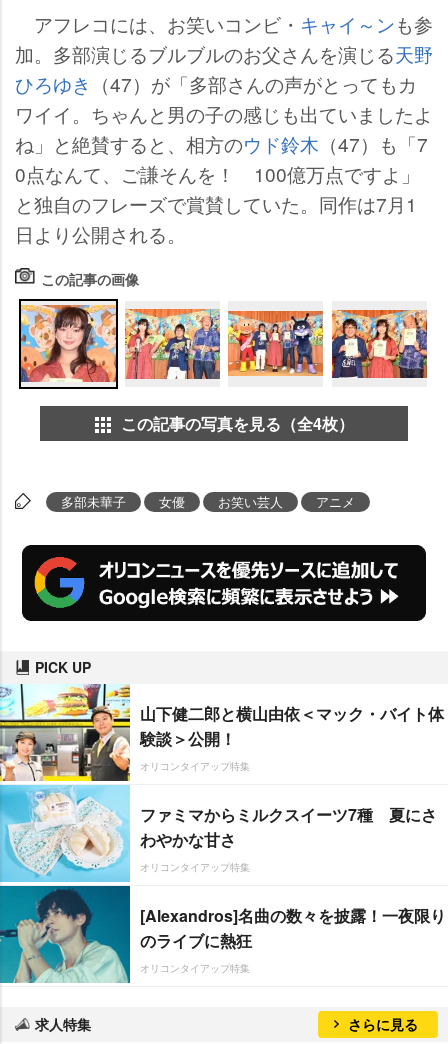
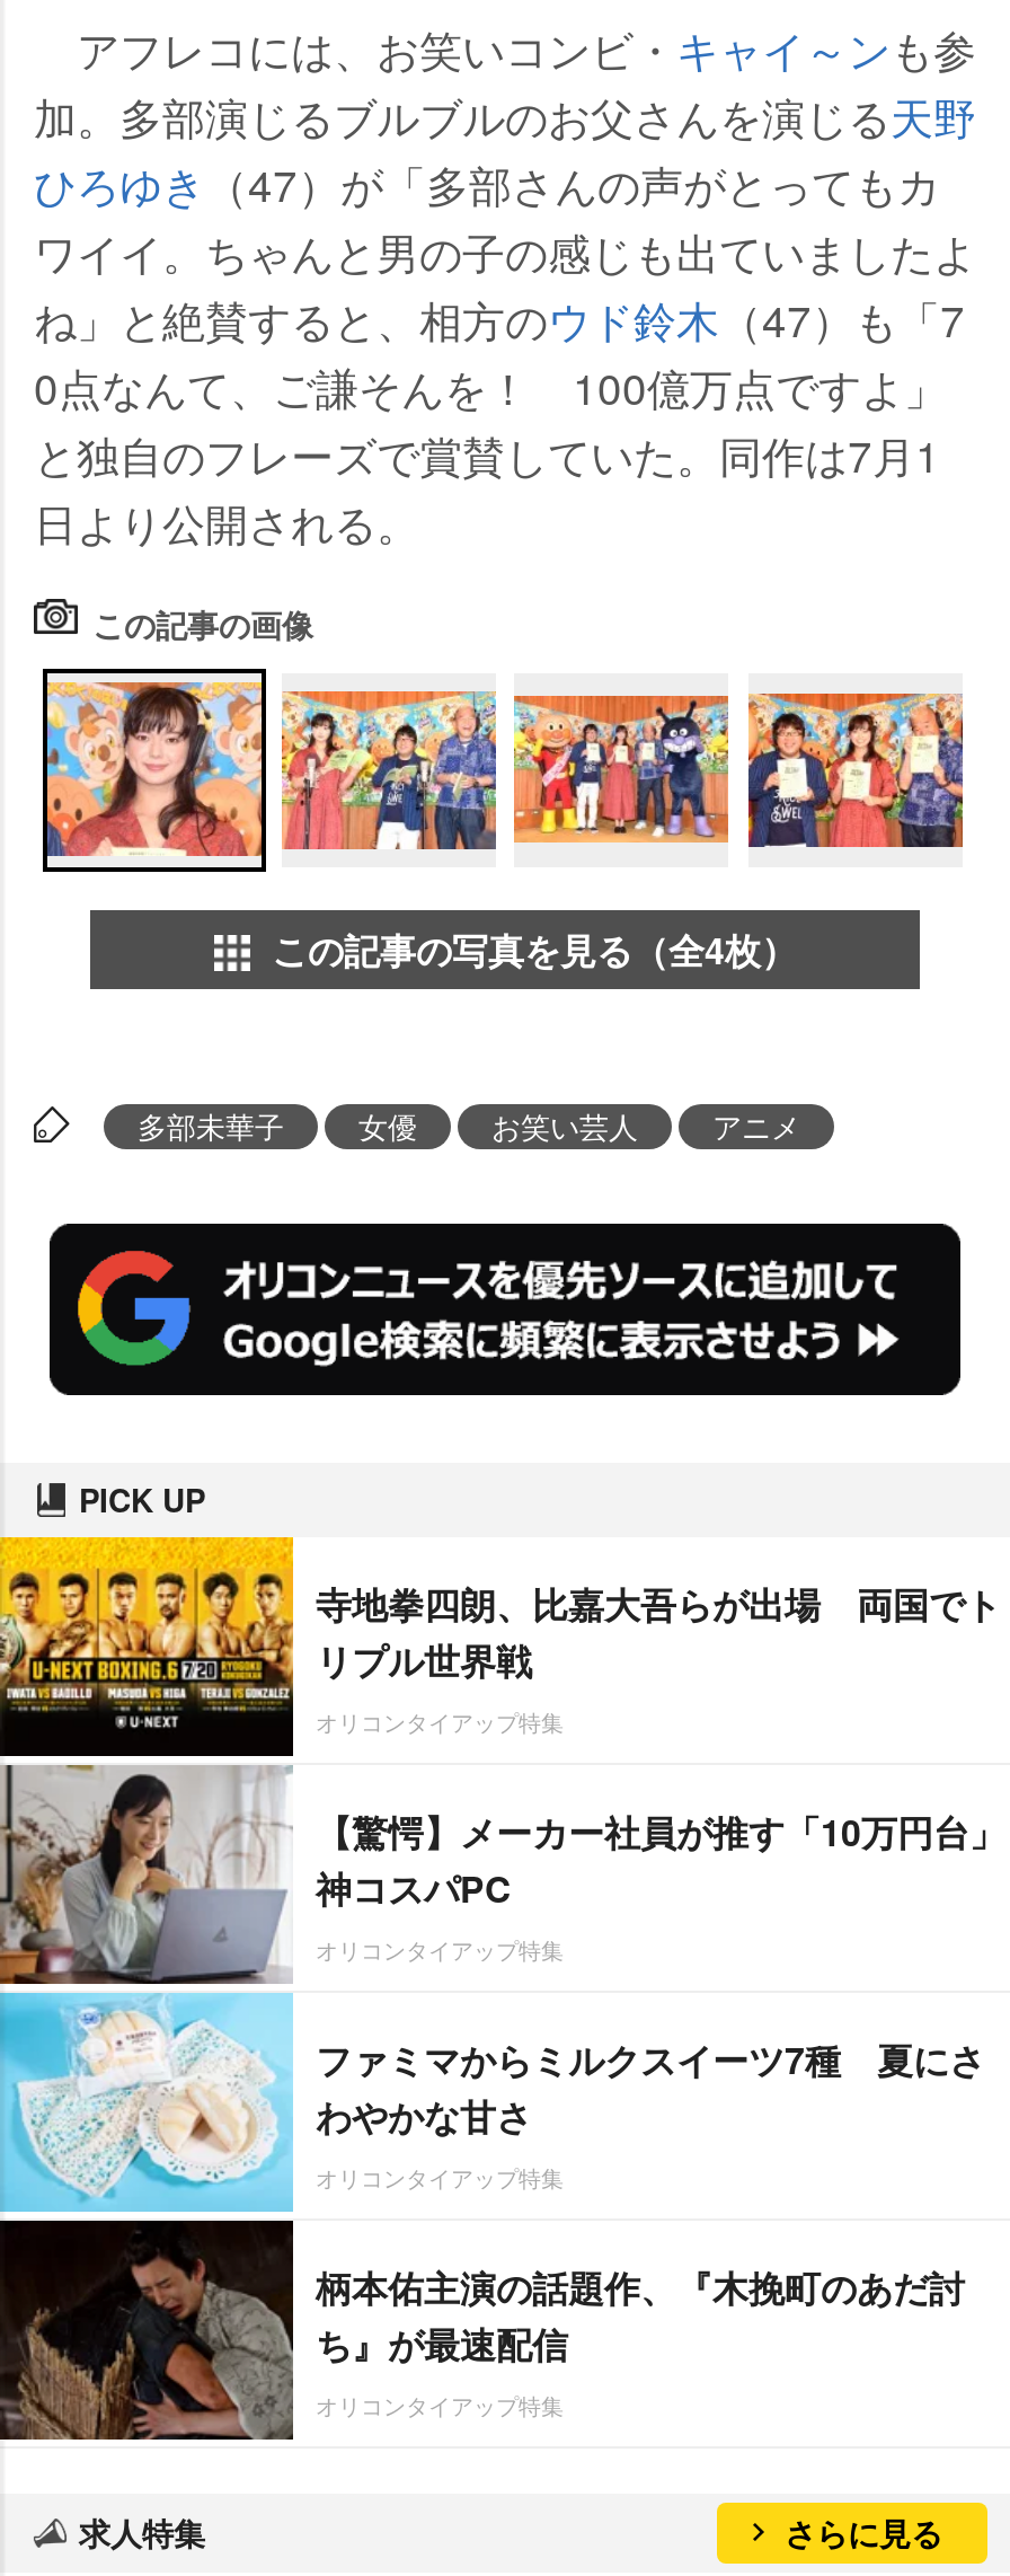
[3,684,444,782] [image] | 山下健二郎と横山由依＜マック・バイト体 | 験談＞公開！ -> [7,1535,1005,1986] [image] | 寺地拳四朗、比嘉大吾らが出場 両国でト | リプル世界戦 | オリコンタイアップ特集 | 【驚愕】メーカー社員が推す「10万円台」 | 神コスパPC
[3,885,446,984] [image] | [Alexandros]名曲の数々を披露！一夜限り | のライブに熱狂 -> [7,2218,965,2442] [image] | 柄本佑主演の話題作、『木挽町のあだ討 | ち』が最速配信

